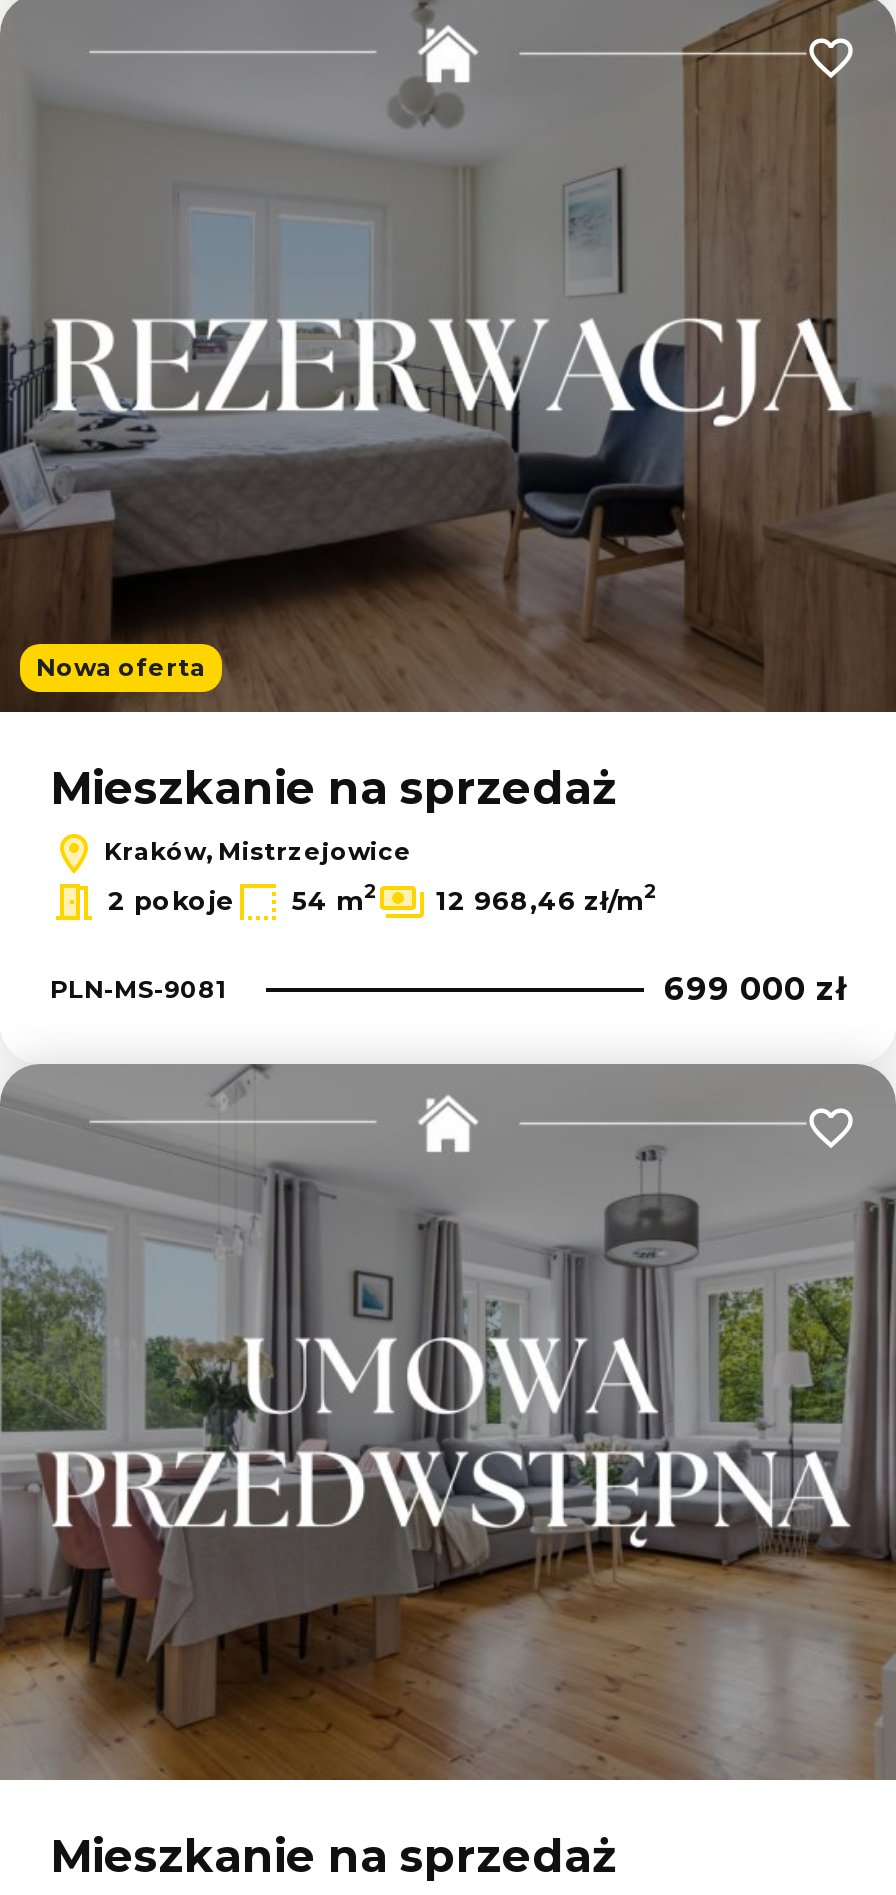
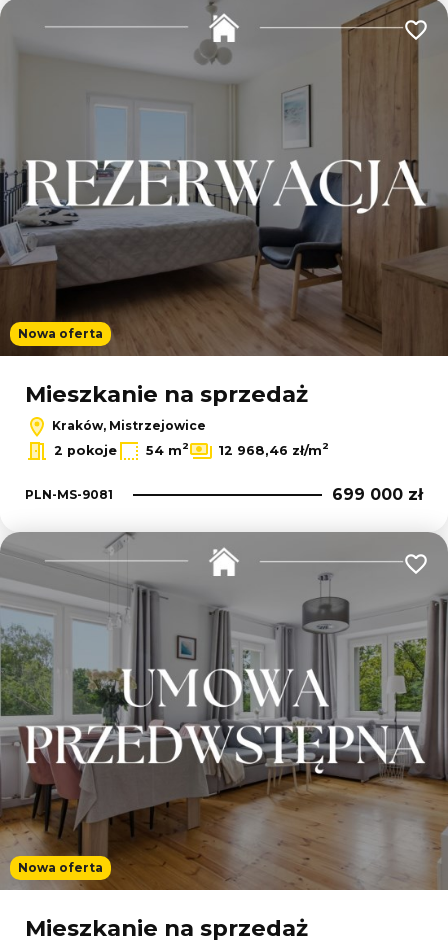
none -> [18,860,103,875] Nowa oferta

